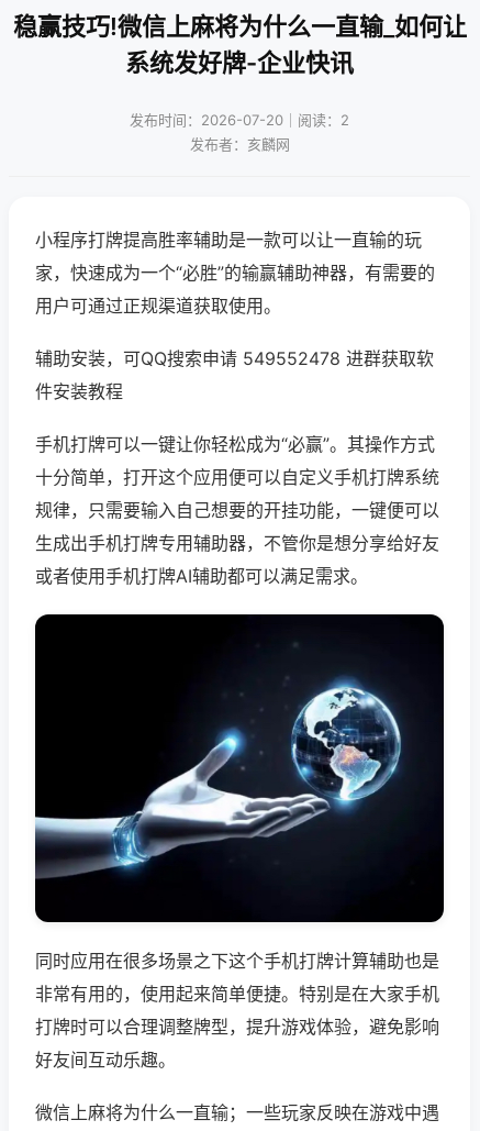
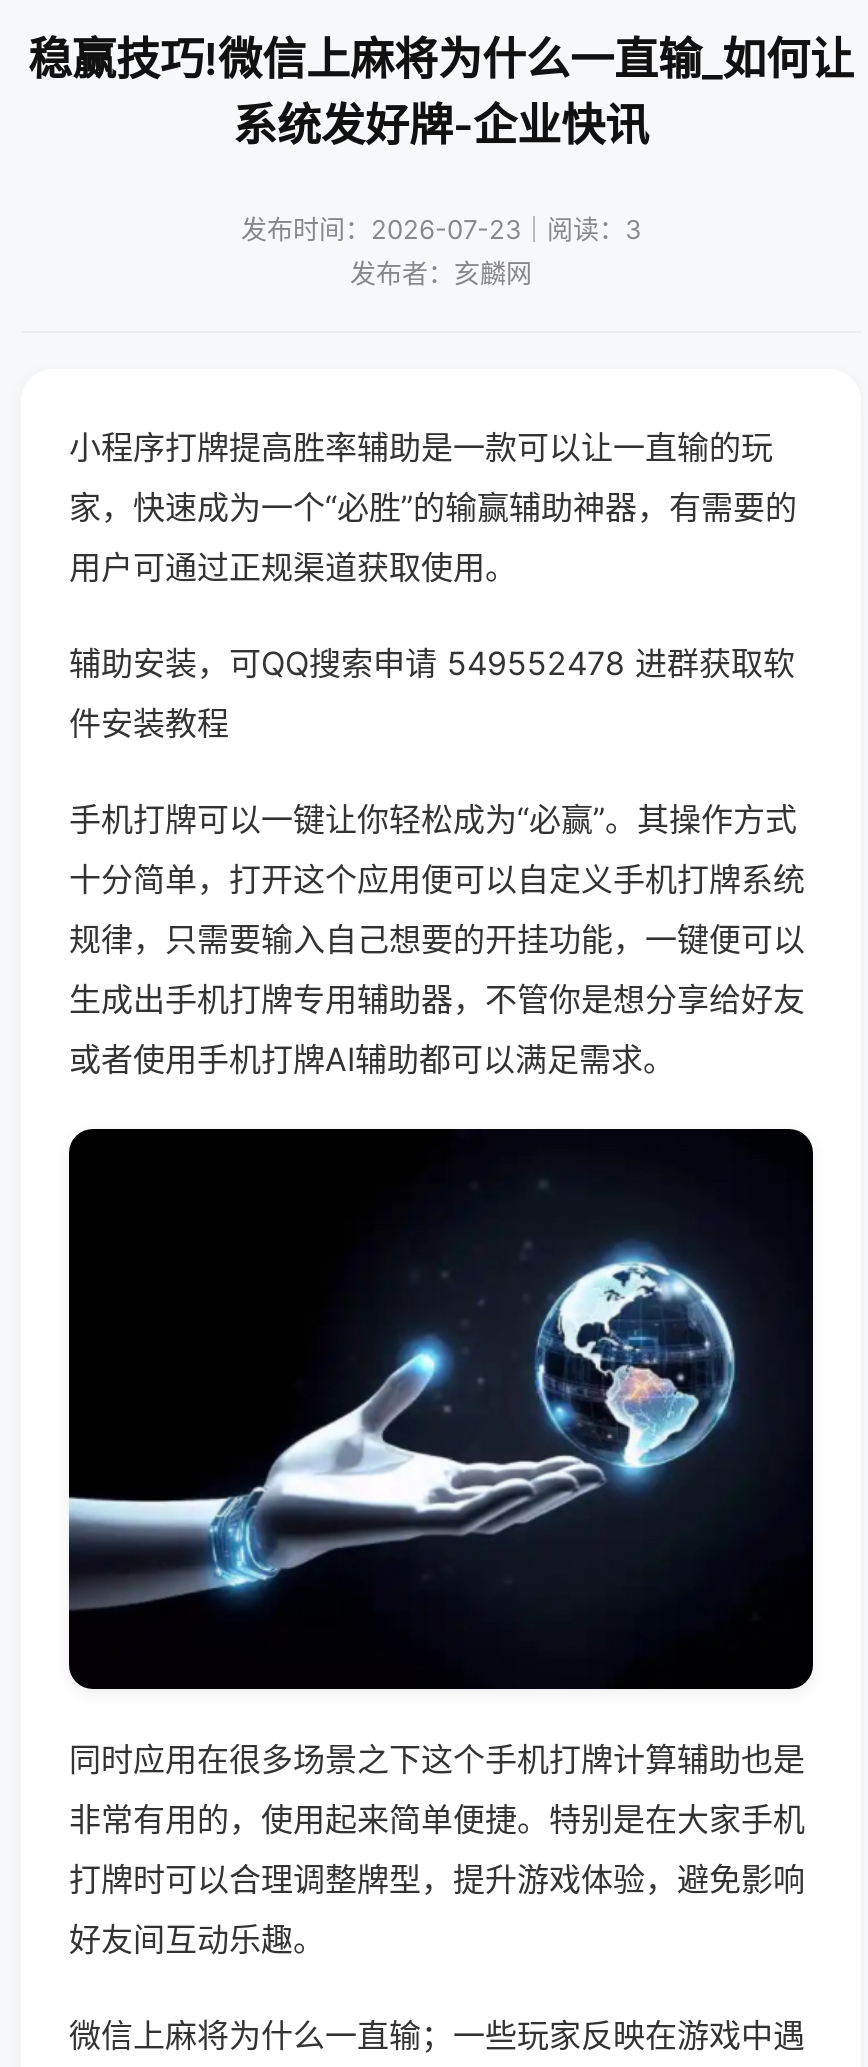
[130,111,349,129] 发布时间：2026-07-20｜阅读：2 -> [241,213,641,245] 发布时间：2026-07-23｜阅读：3

